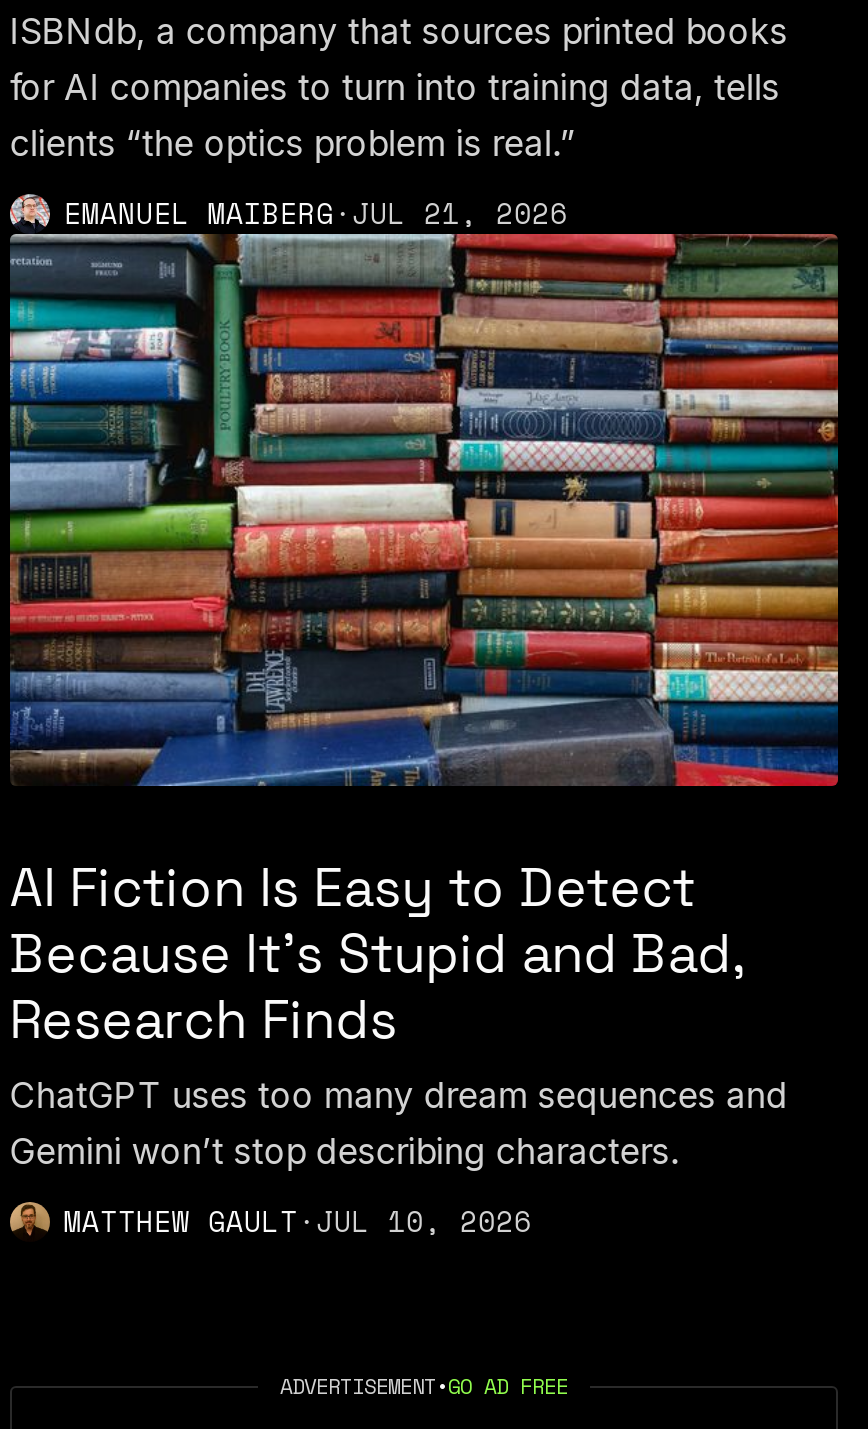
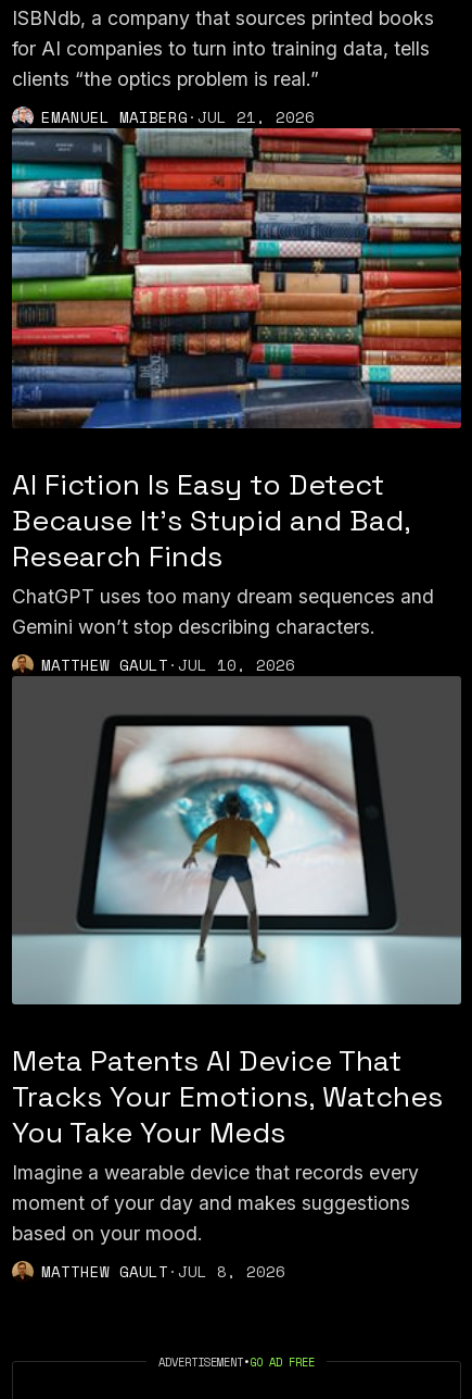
none -> [11,676,462,1283] [image] | Meta Patents AI Device That | Tracks Your Emotions, Watches | You Take Your Meds | Imagine a wearable device that records every | moment of your day and makes suggestions | based on your mood. | MATTHEW GAULT · JUL 8, 2026

